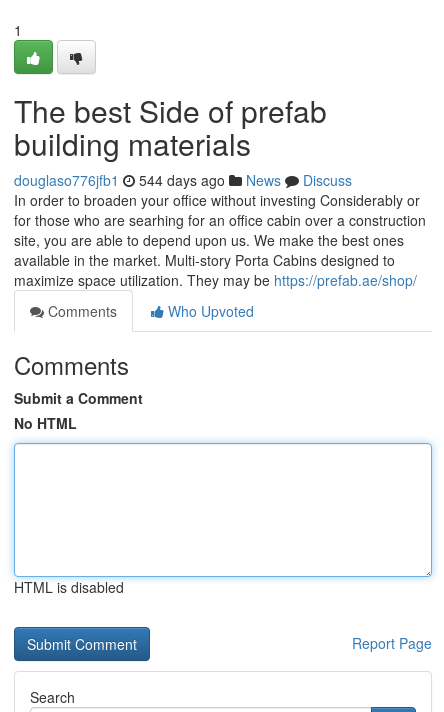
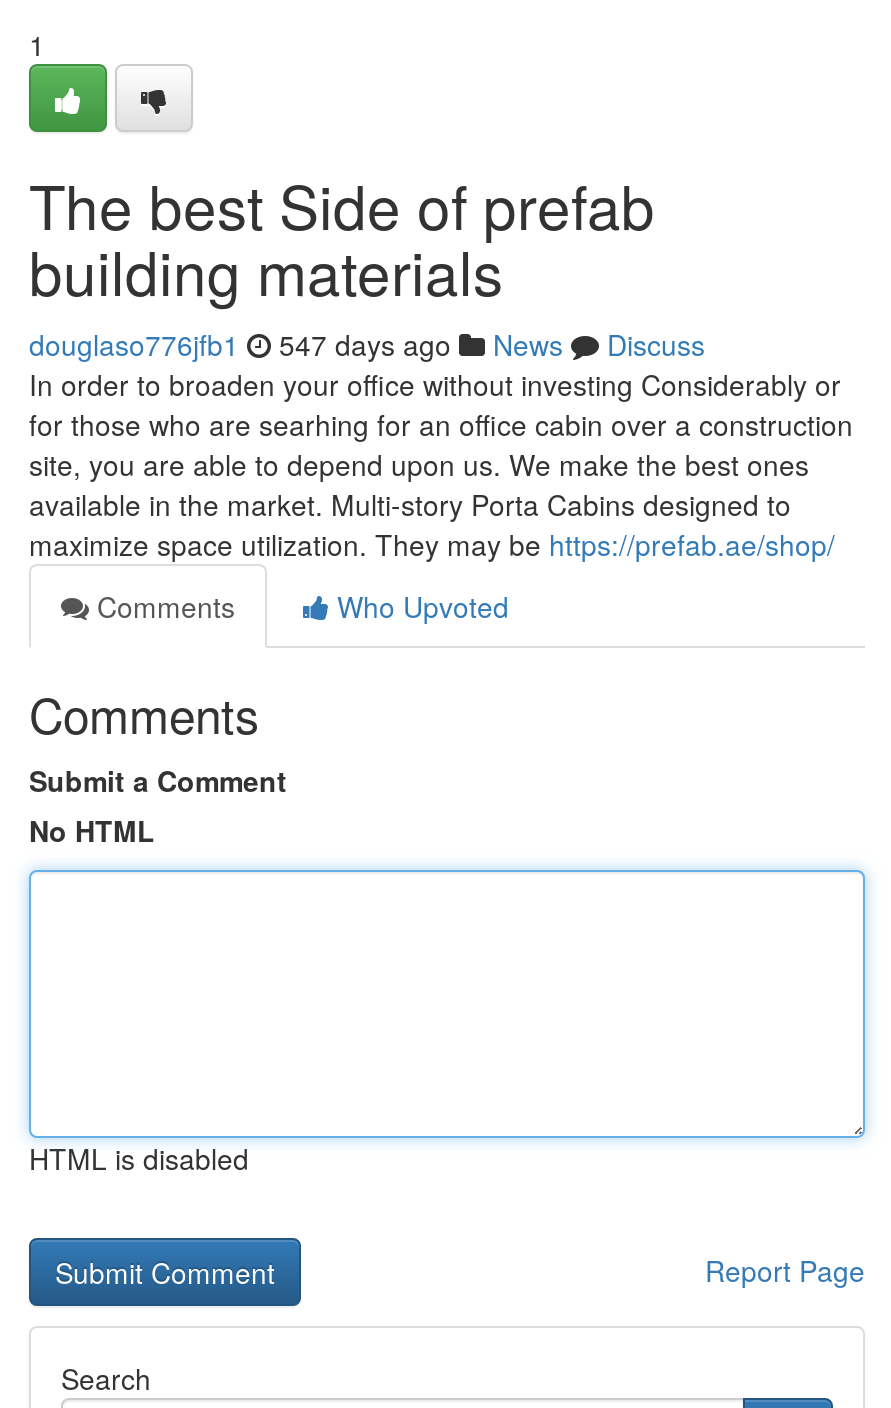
[14,170,352,190] douglaso776jfb1 544 days ago News Discuss -> [29,324,705,364] douglaso776jfb1 547 days ago News Discuss

